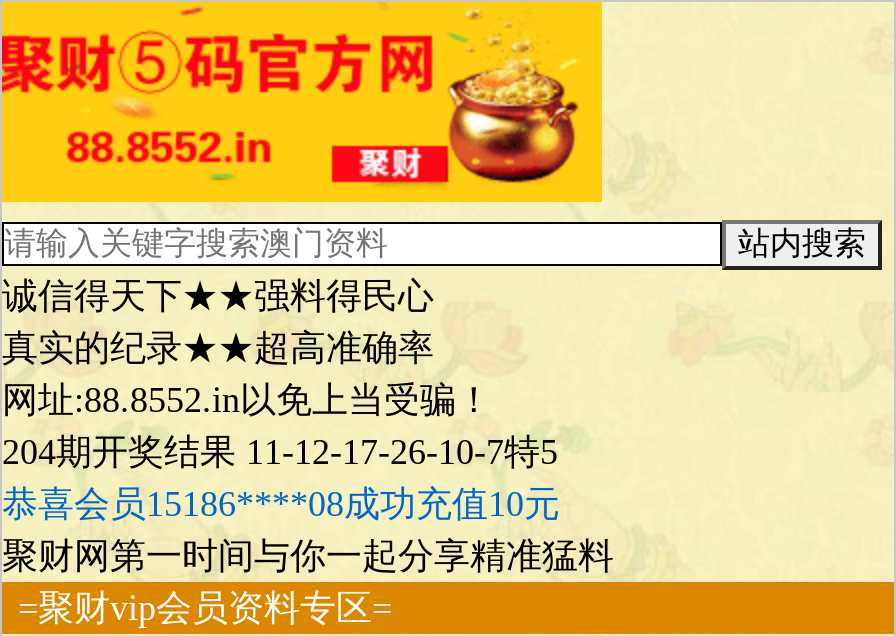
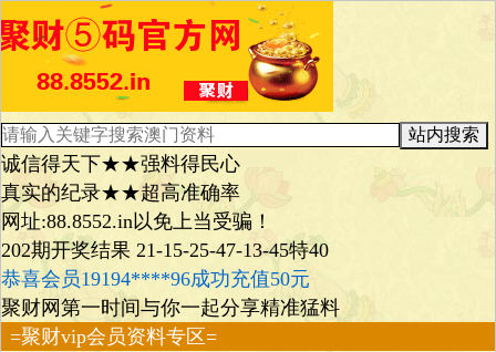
[2,432,558,472] 204期开奖结果 11-12-17-26-10-7特5 -> [1,239,329,261] 202期开奖结果 21-15-25-47-13-45特40
[2,484,560,524] 恭喜会员15186****08成功充值10元 -> [1,268,310,290] 恭喜会员19194****96成功充值50元

